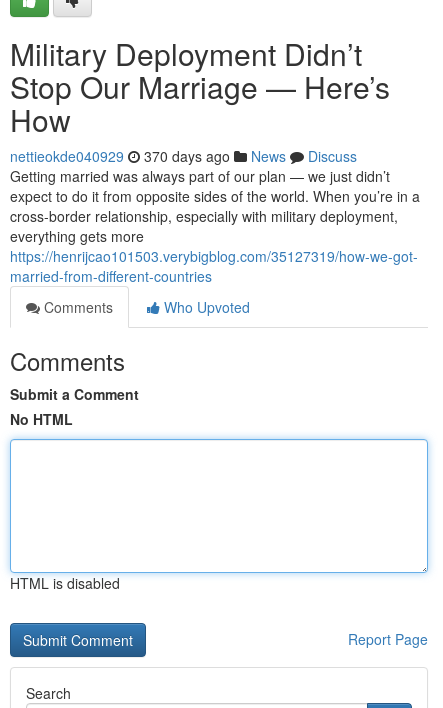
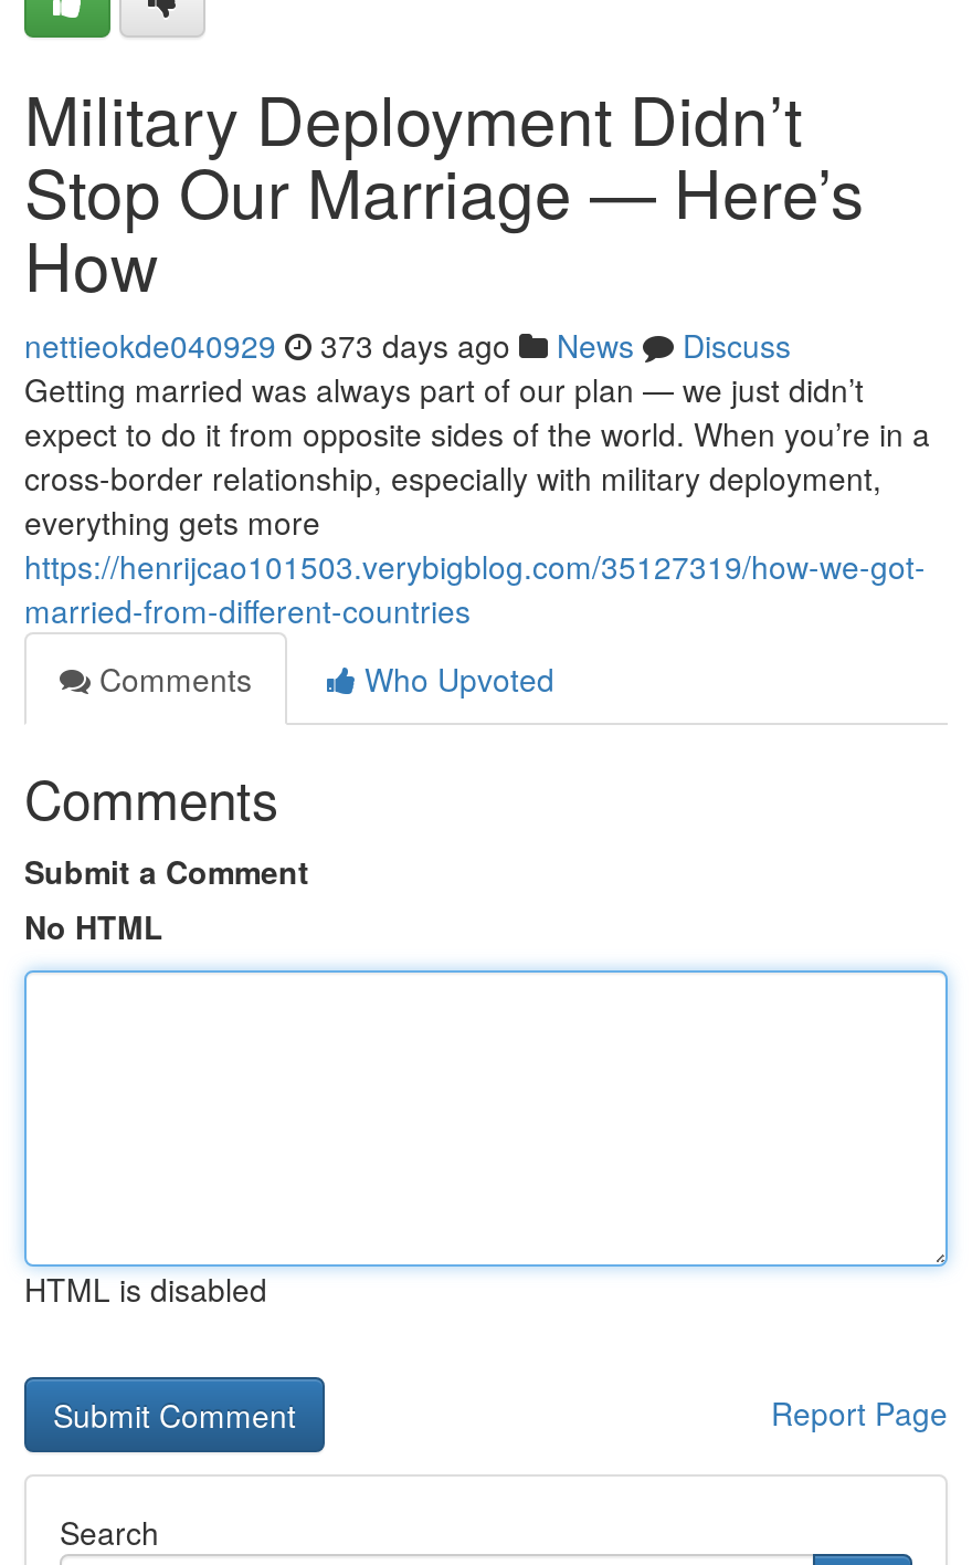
[10,146,357,166] nettieokde040929 370 days ago News Discuss -> [24,323,791,367] nettieokde040929 373 days ago News Discuss

